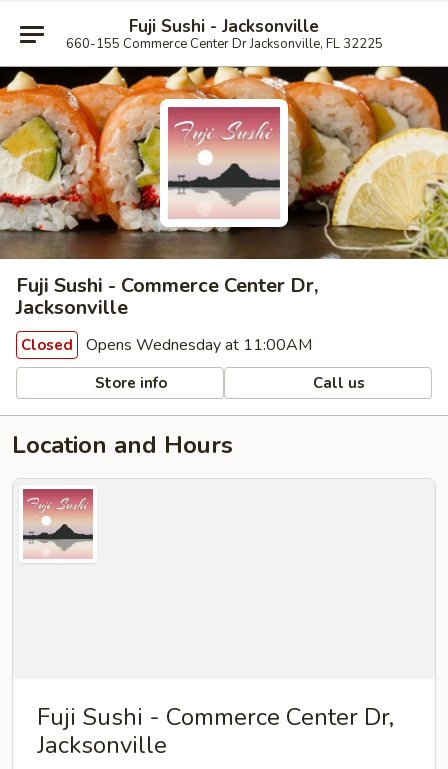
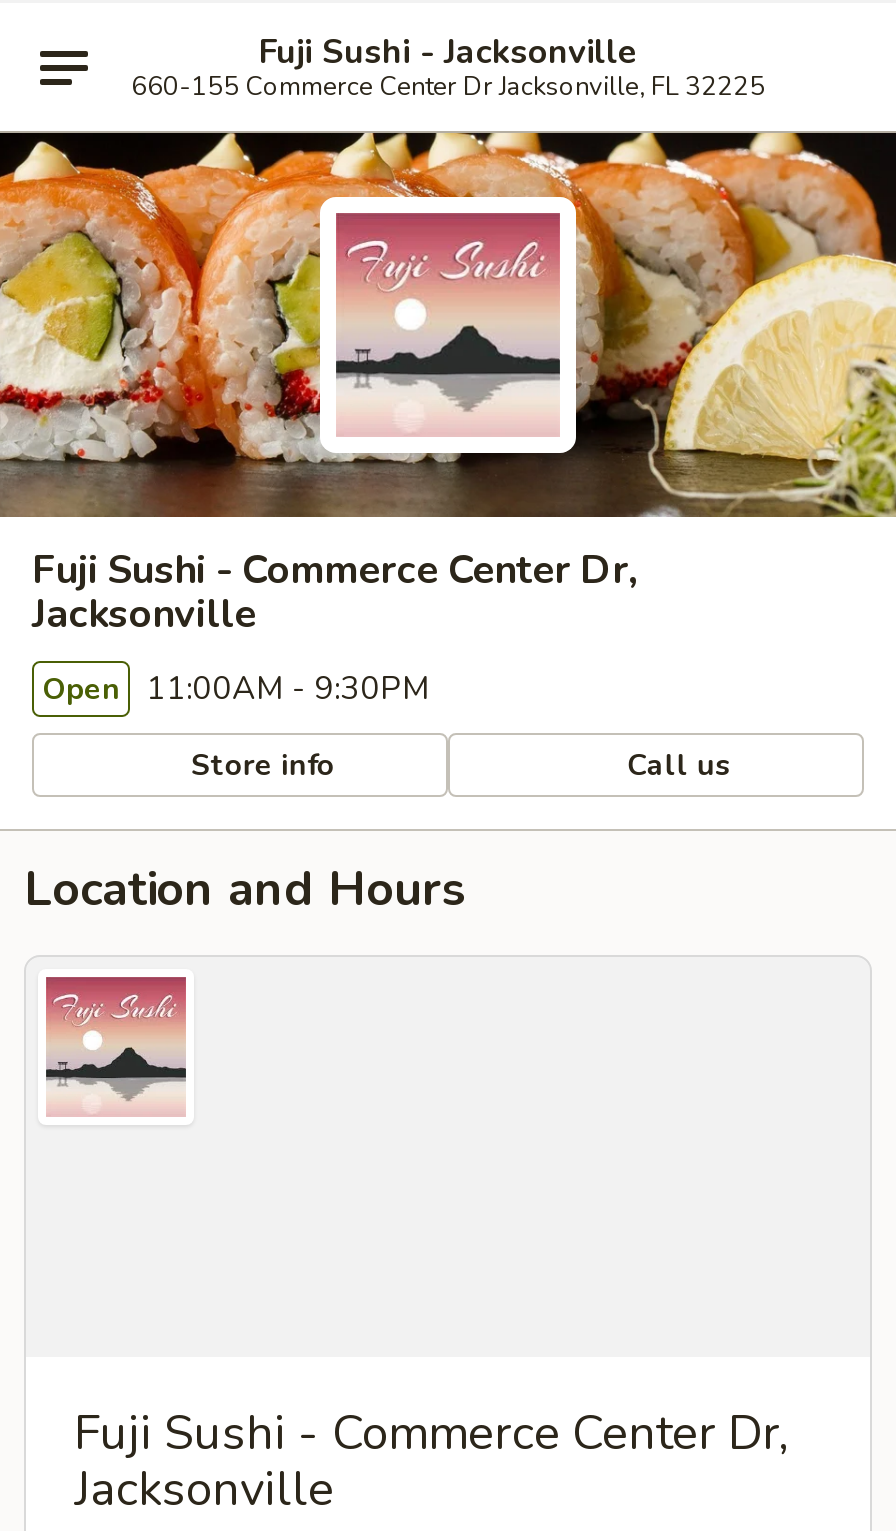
[21,334,312,356] Closed Opens Wednesday at 11:00AM -> [42,667,430,711] Open 11:00AM - 9:30PM

